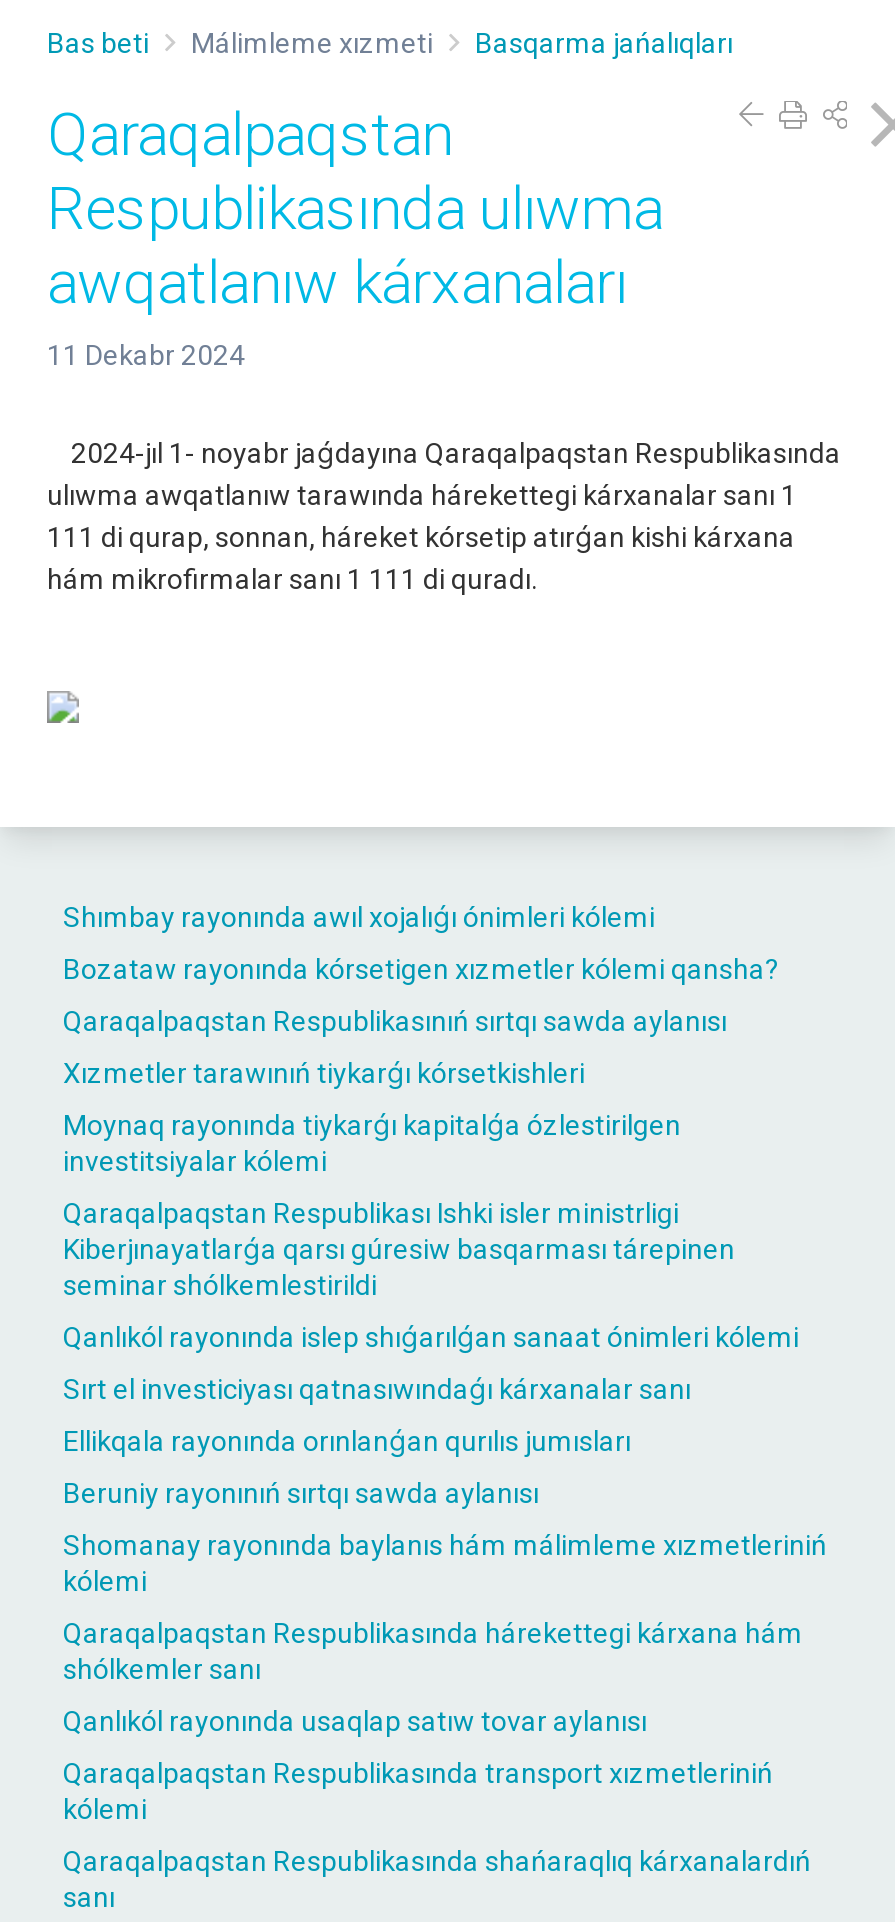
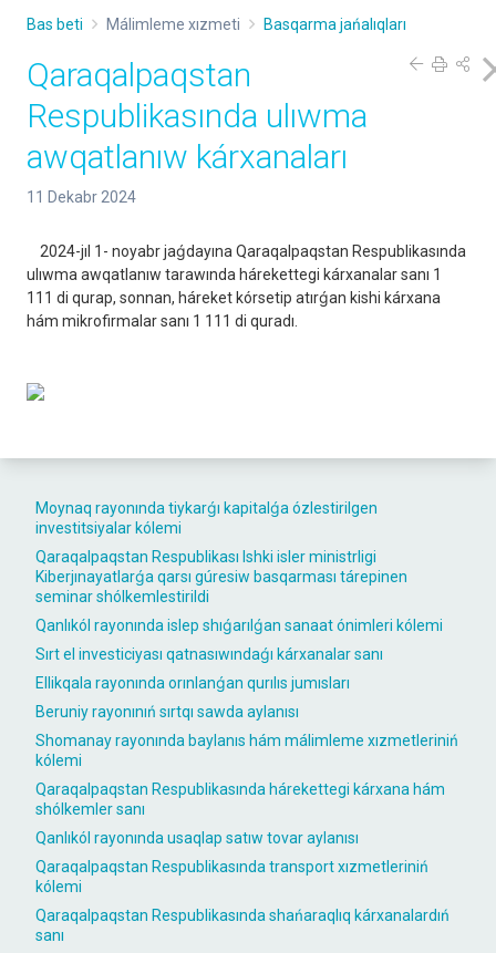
[63,901,779,1089] Shımbay rayonında awıl xojalıǵı ónimleri kólemi | Bozataw rayonında kórsetigen xızmetler kólemi qansha? | Qaraqalpaqstan Respublikasınıń sırtqı sawda aylanısı | Xızmetler tarawınıń tiykarǵı kórsetkishleri -> none

